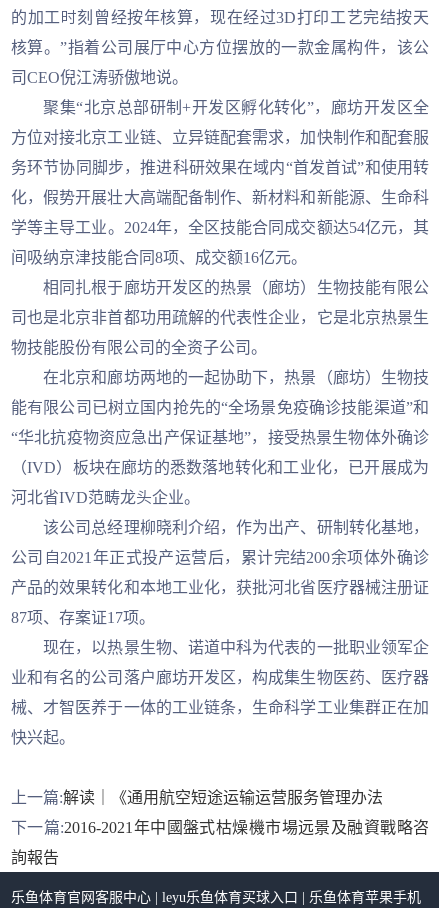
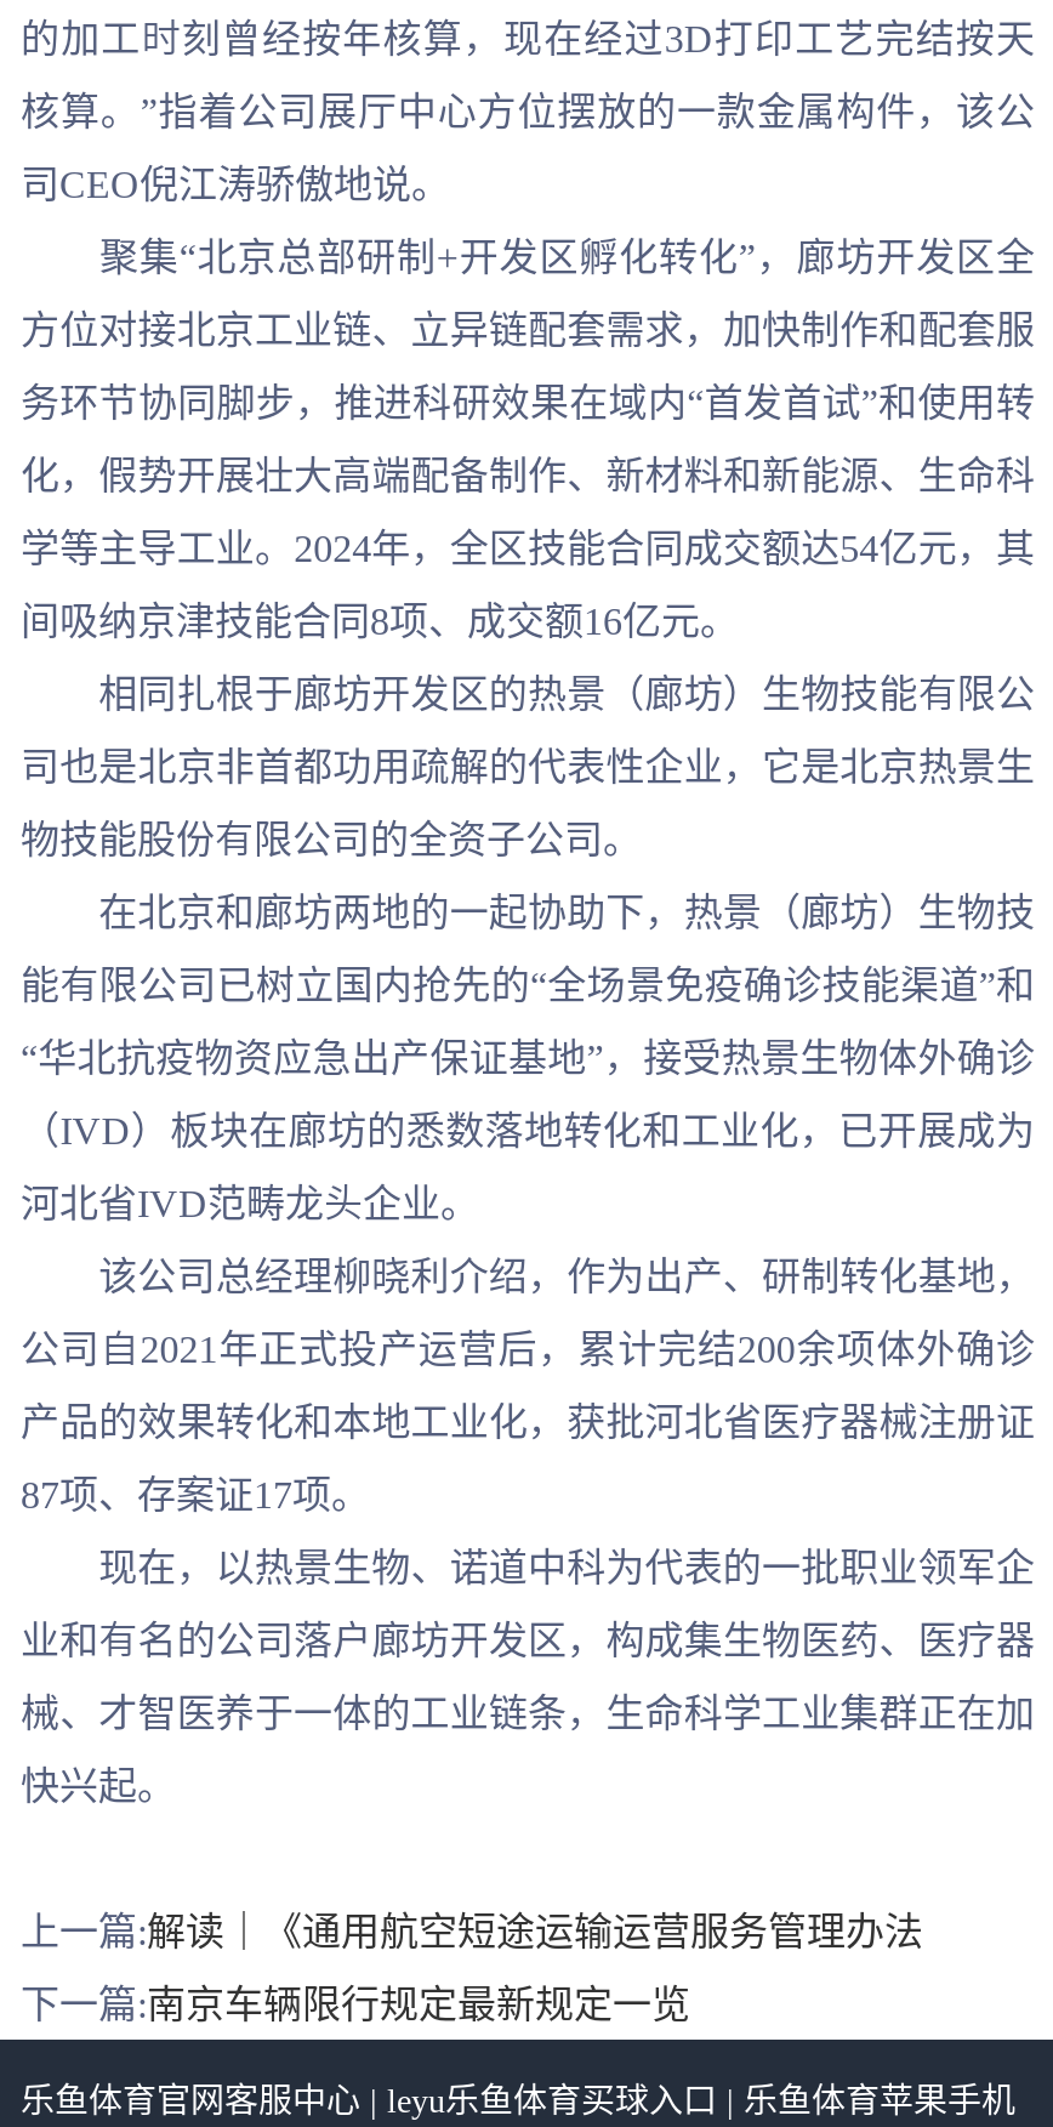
[11,819,429,865] 下一篇:2016-2021年中國盤式枯燥機市場远景及融資戰略咨 | 詢報告 -> [21,1984,690,2023] 下一篇:南京车辆限行规定最新规定一览

